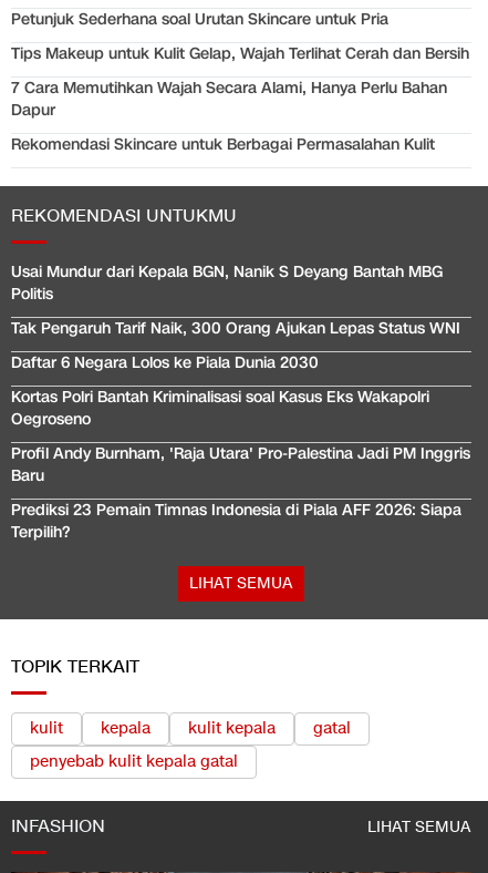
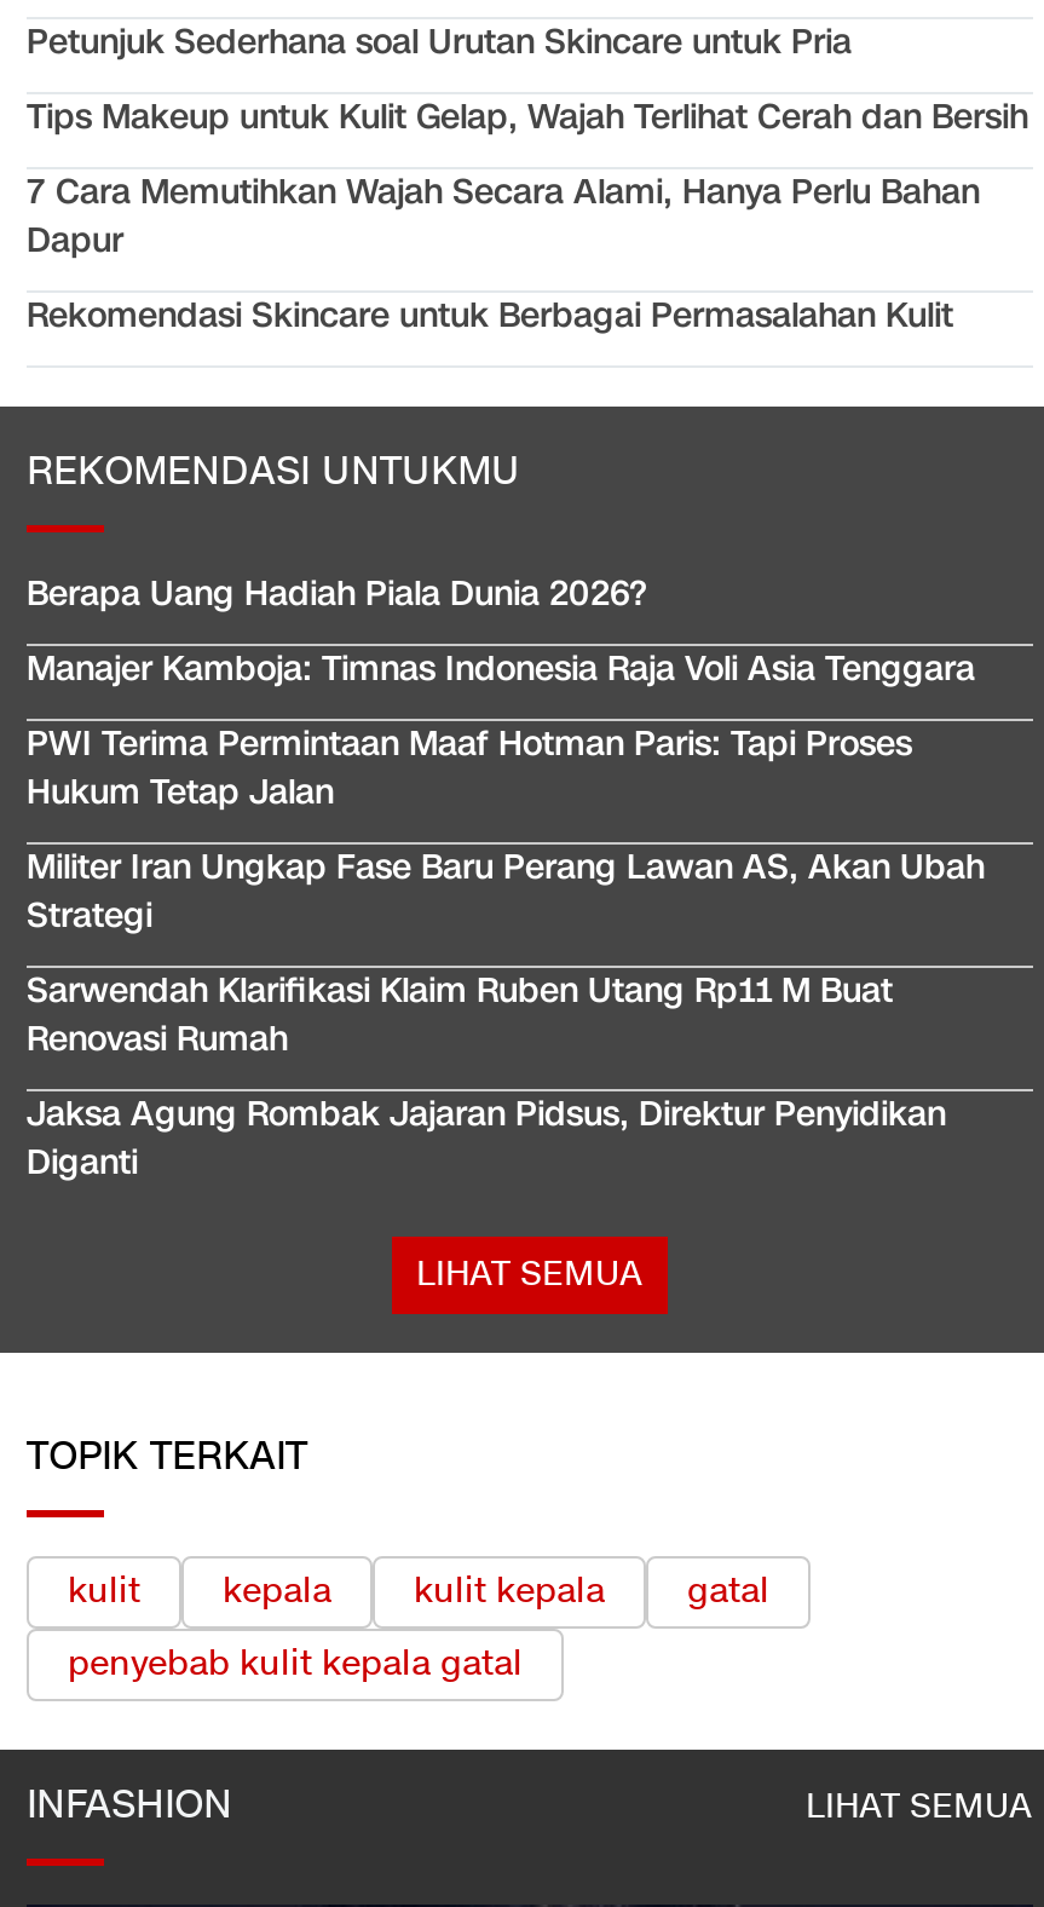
[11,262,443,305] Usai Mundur dari Kepala BGN, Nanik S Deyang Bantah MBG | Politis -> [27,572,646,618] Berapa Uang Hadiah Piala Dunia 2026?
[11,318,460,339] Tak Pengaruh Tarif Naik, 300 Orang Ajukan Lepas Status WNI -> [27,647,975,693] Manajer Kamboja: Timnas Indonesia Raja Voli Asia Tenggara
[11,353,319,374] Daftar 6 Negara Lolos ke Piala Dunia 2030 -> [27,722,912,817] PWI Terima Permintaan Maaf Hotman Paris: Tapi Proses | Hukum Tetap Jalan
[11,387,429,430] Kortas Polri Bantah Kriminalisasi soal Kasus Eks Wakapolri | Oegroseno -> [27,846,985,940] Militer Iran Ungkap Fase Baru Perang Lawan AS, Akan Ubah | Strategi
[11,444,470,487] Profil Andy Burnham, 'Raja Utara' Pro-Palestina Jadi PM Inggris | Baru -> [27,969,893,1063] Sarwendah Klarifikasi Klaim Ruben Utang Rp11 M Buat | Renovasi Rumah
[11,500,461,543] Prediksi 23 Pemain Timnas Indonesia di Piala AFF 2026: Siapa | Terpilih? -> [27,1092,946,1187] Jaksa Agung Rombak Jajaran Pidsus, Direktur Penyidikan | Diganti

